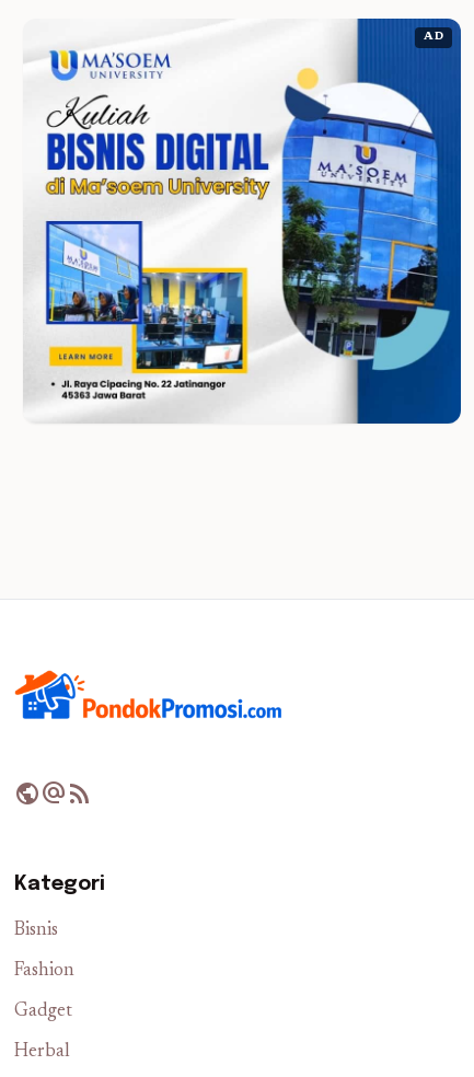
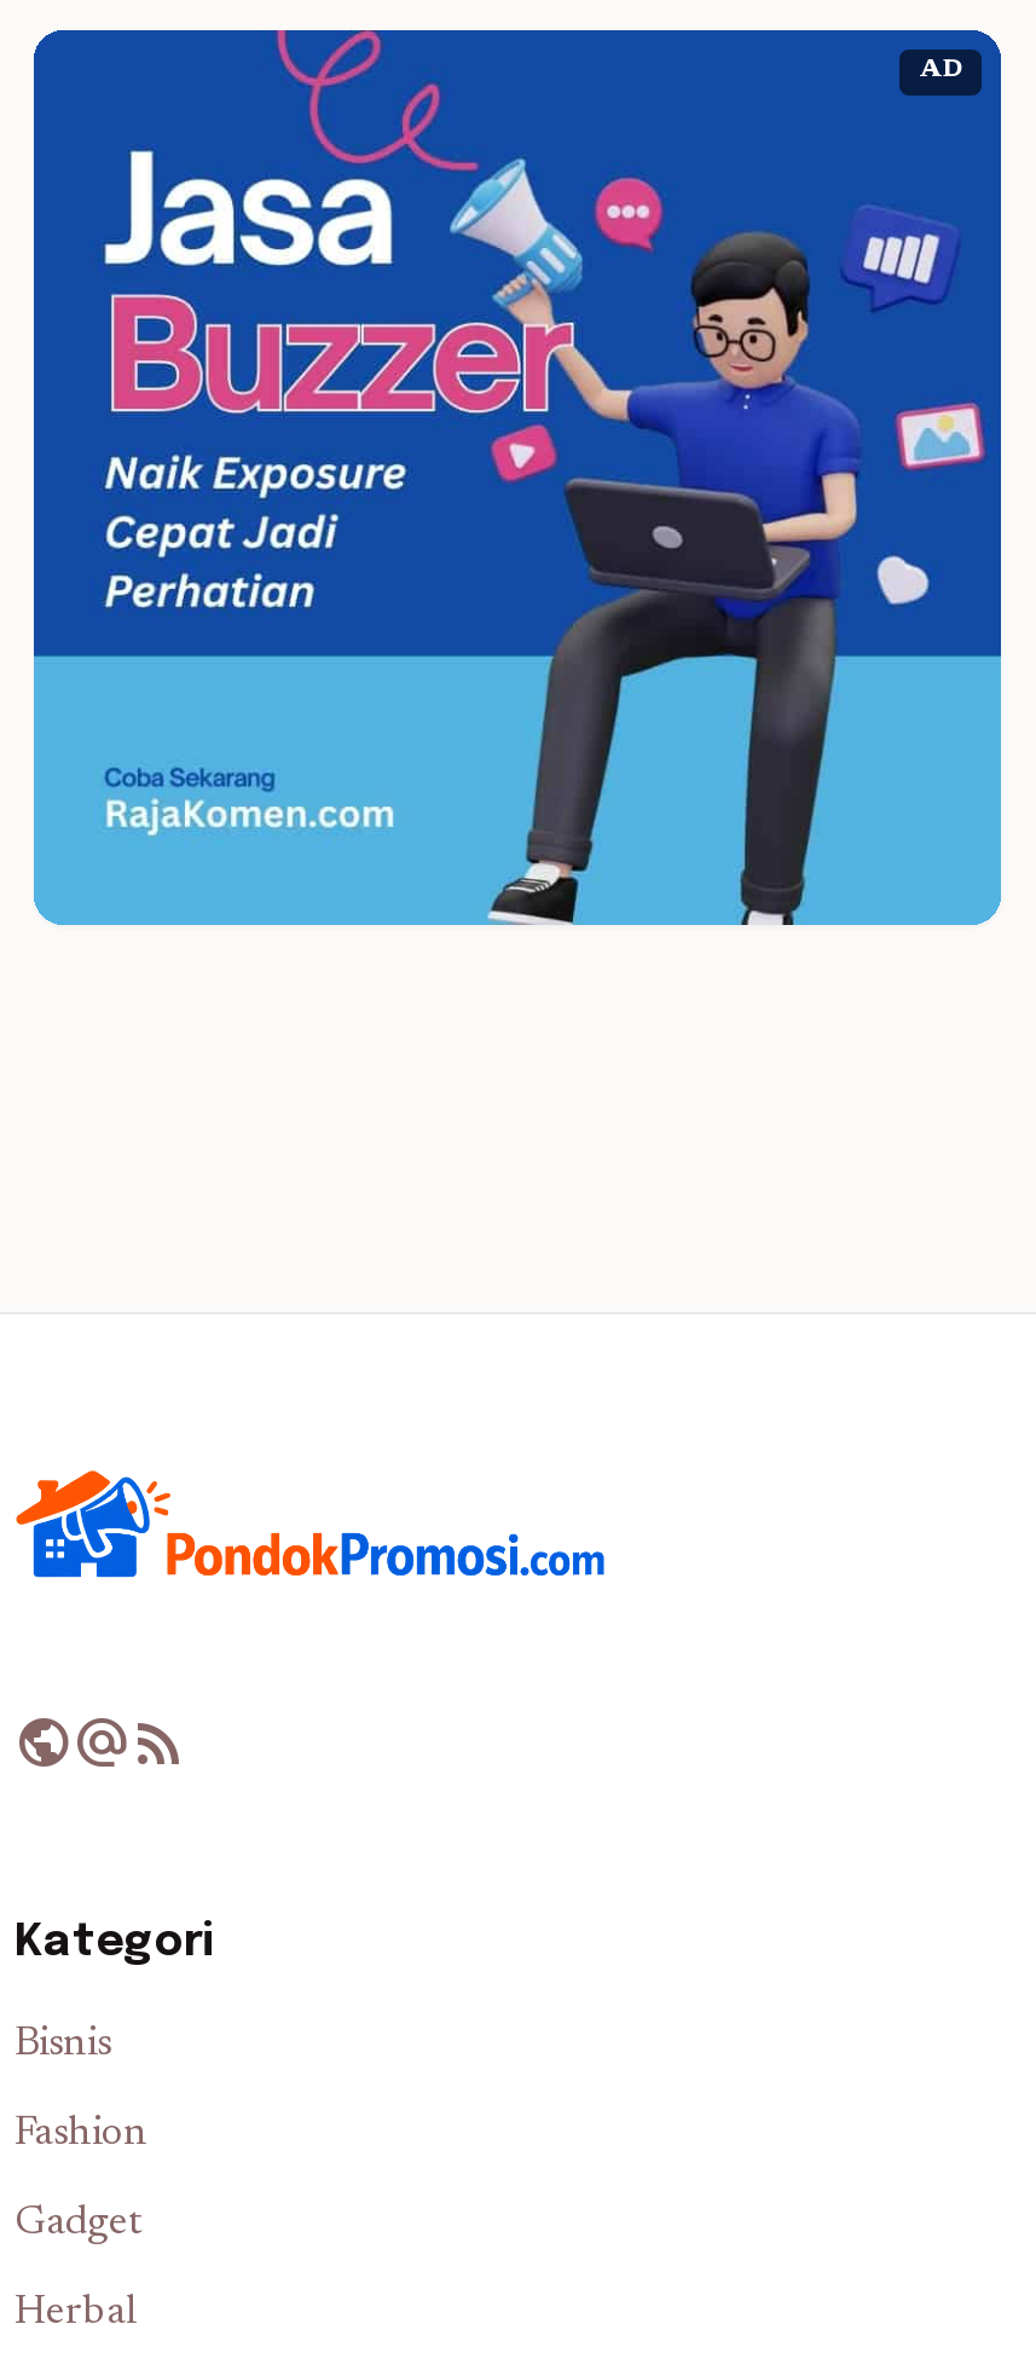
[23,19,462,425] [image] -> [31,28,1003,927] [image]

